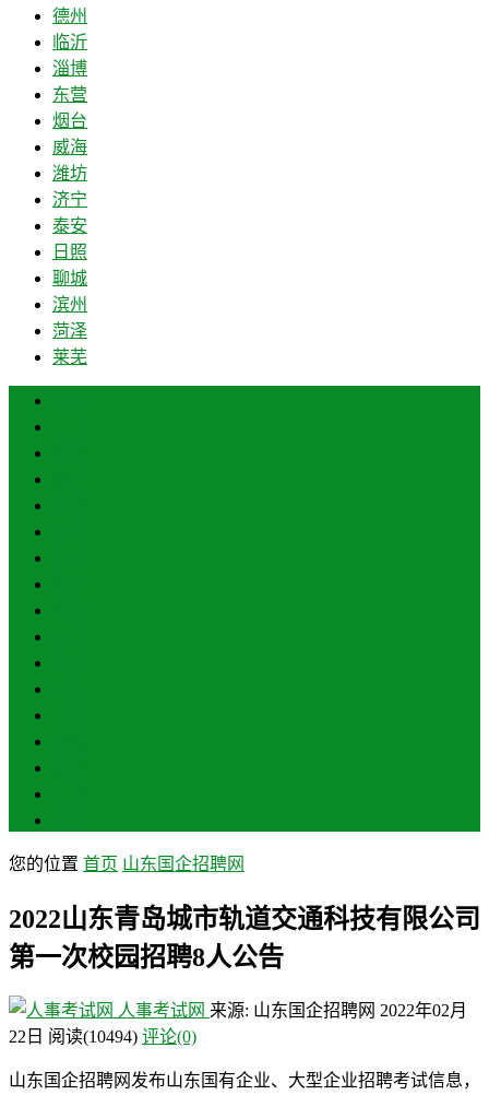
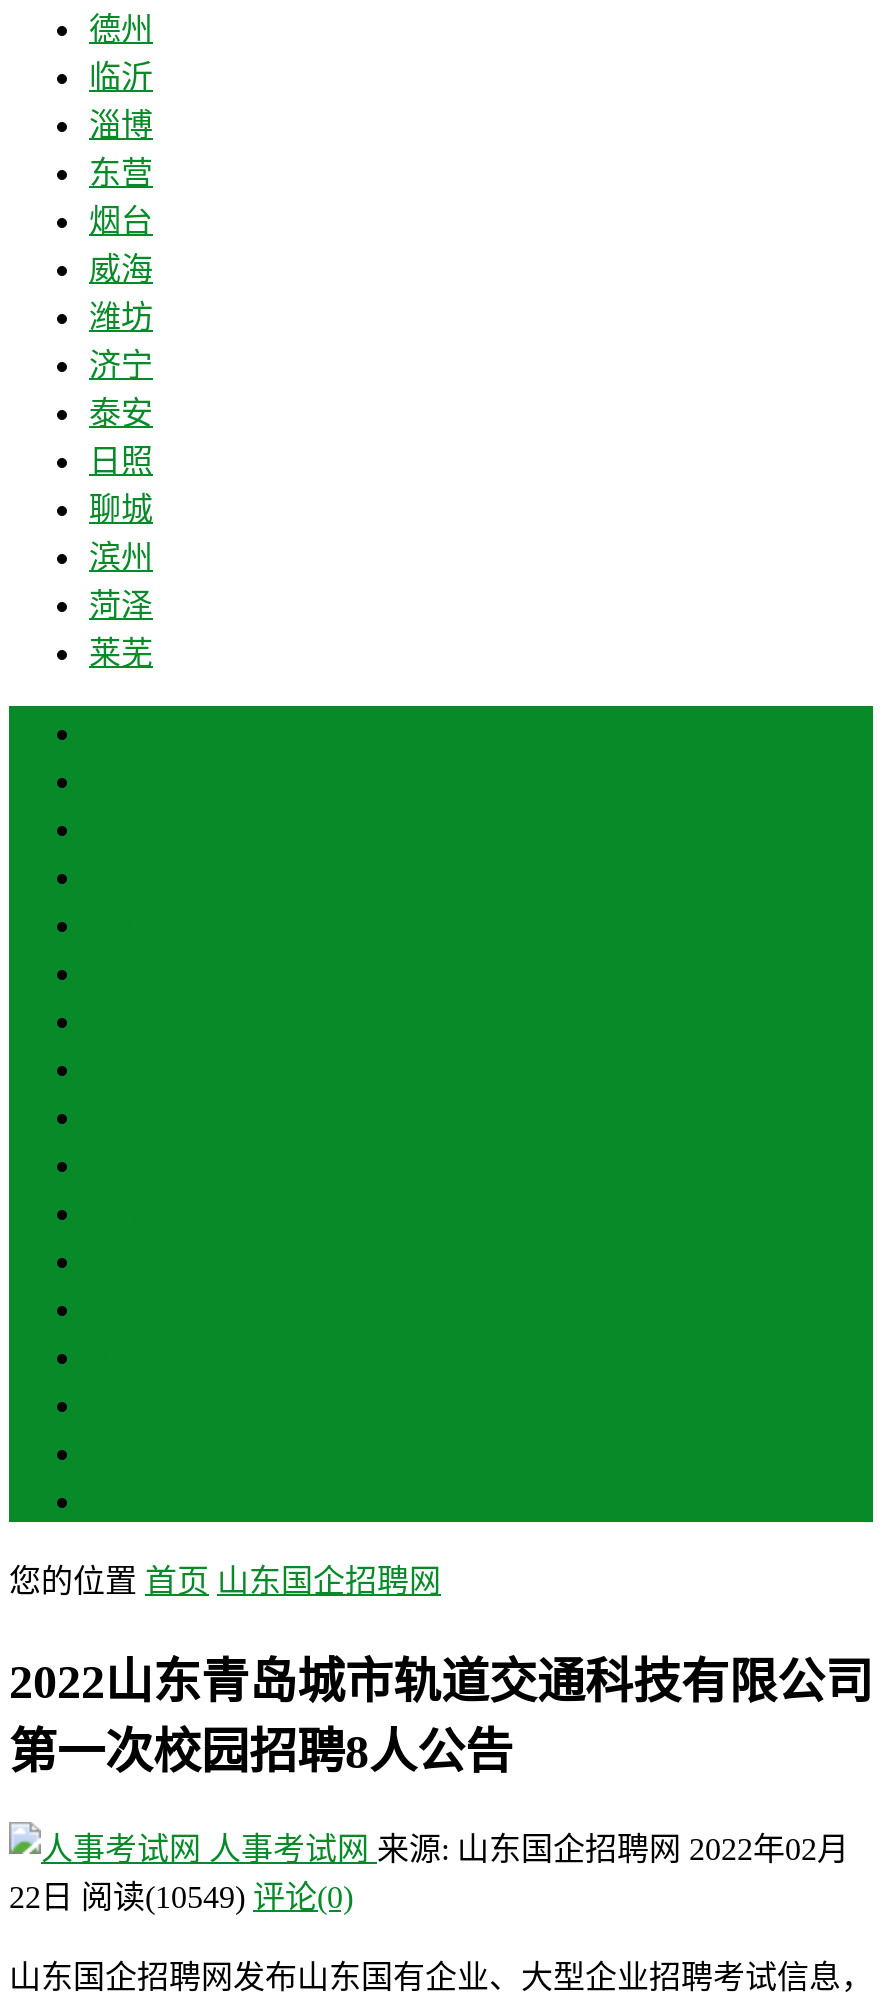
[9,1027,196,1045] 22日阅读(10494) 评论(0) -> [9,1879,353,1913] 22日阅读(10549) 评论(0)

